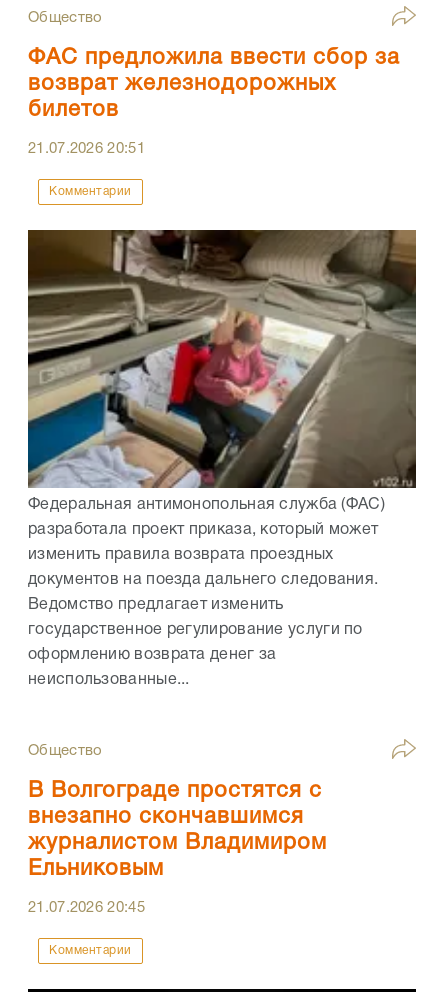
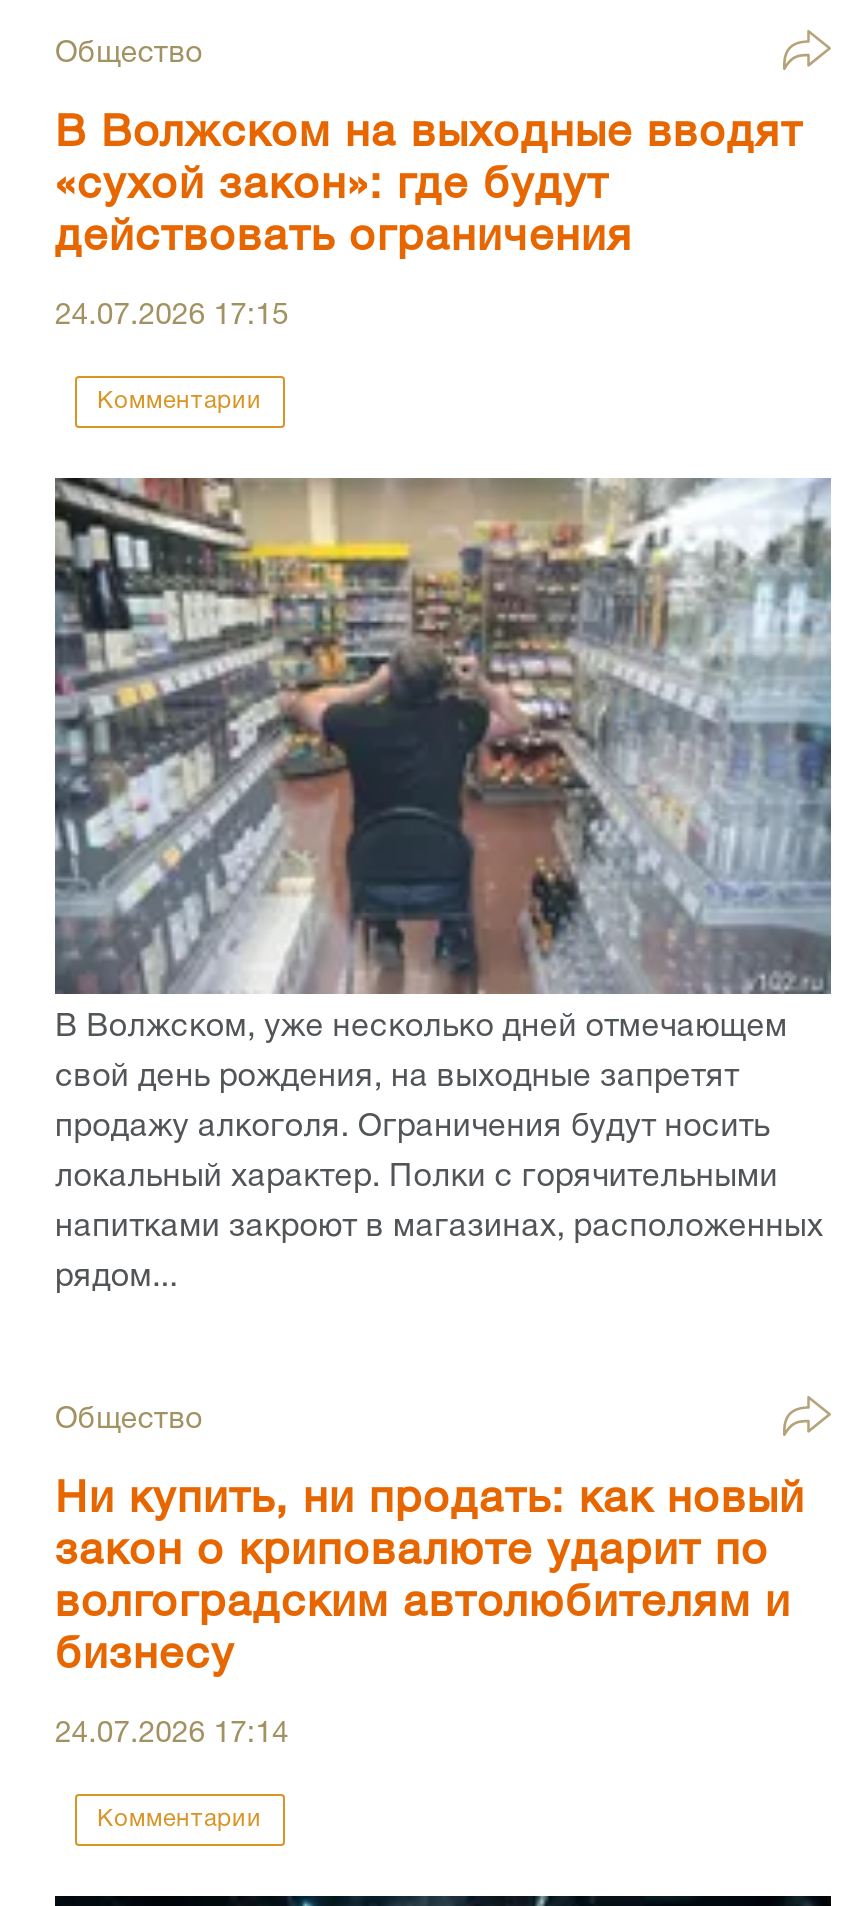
[28,48,400,120] ФАС предложила ввести сбор за | возврат железнодорожных | билетов -> [55,114,803,258] В Волжском на выходные вводят | «сухой закон»: где будут | действовать ограничения
[28,142,145,156] 21.07.2026 20:51 -> [55,302,289,330] 24.07.2026 17:15
[27,229,417,687] [image] | Федеральная антимонопольная служба (ФАС) | разработала проект приказа, который может | изменить правила возврата проездных | документов на поезда дальнего следования. | Ведомство предлагает изменить | государственное регулирование услуги по | оформлению возврата денег за | неиспользованные... -> [53,476,833,1292] [image] | В Волжском, уже несколько дней отмечающем | свой день рождения, на выходные запретят | продажу алкоголя. Ограничения будут носить | локальный характер. Полки с горячительными | напитками закроют в магазинах, расположенных | рядом...
[28,781,327,879] В Волгограде простятся с | внезапно скончавшимся | журналистом Владимиром | Ельниковым -> [55,1480,805,1676] Ни купить, ни продать: как новый | закон о криповалюте ударит по | волгоградским автолюбителям и | бизнесу
[28,901,145,915] 21.07.2026 20:45 -> [55,1720,289,1748] 24.07.2026 17:14

